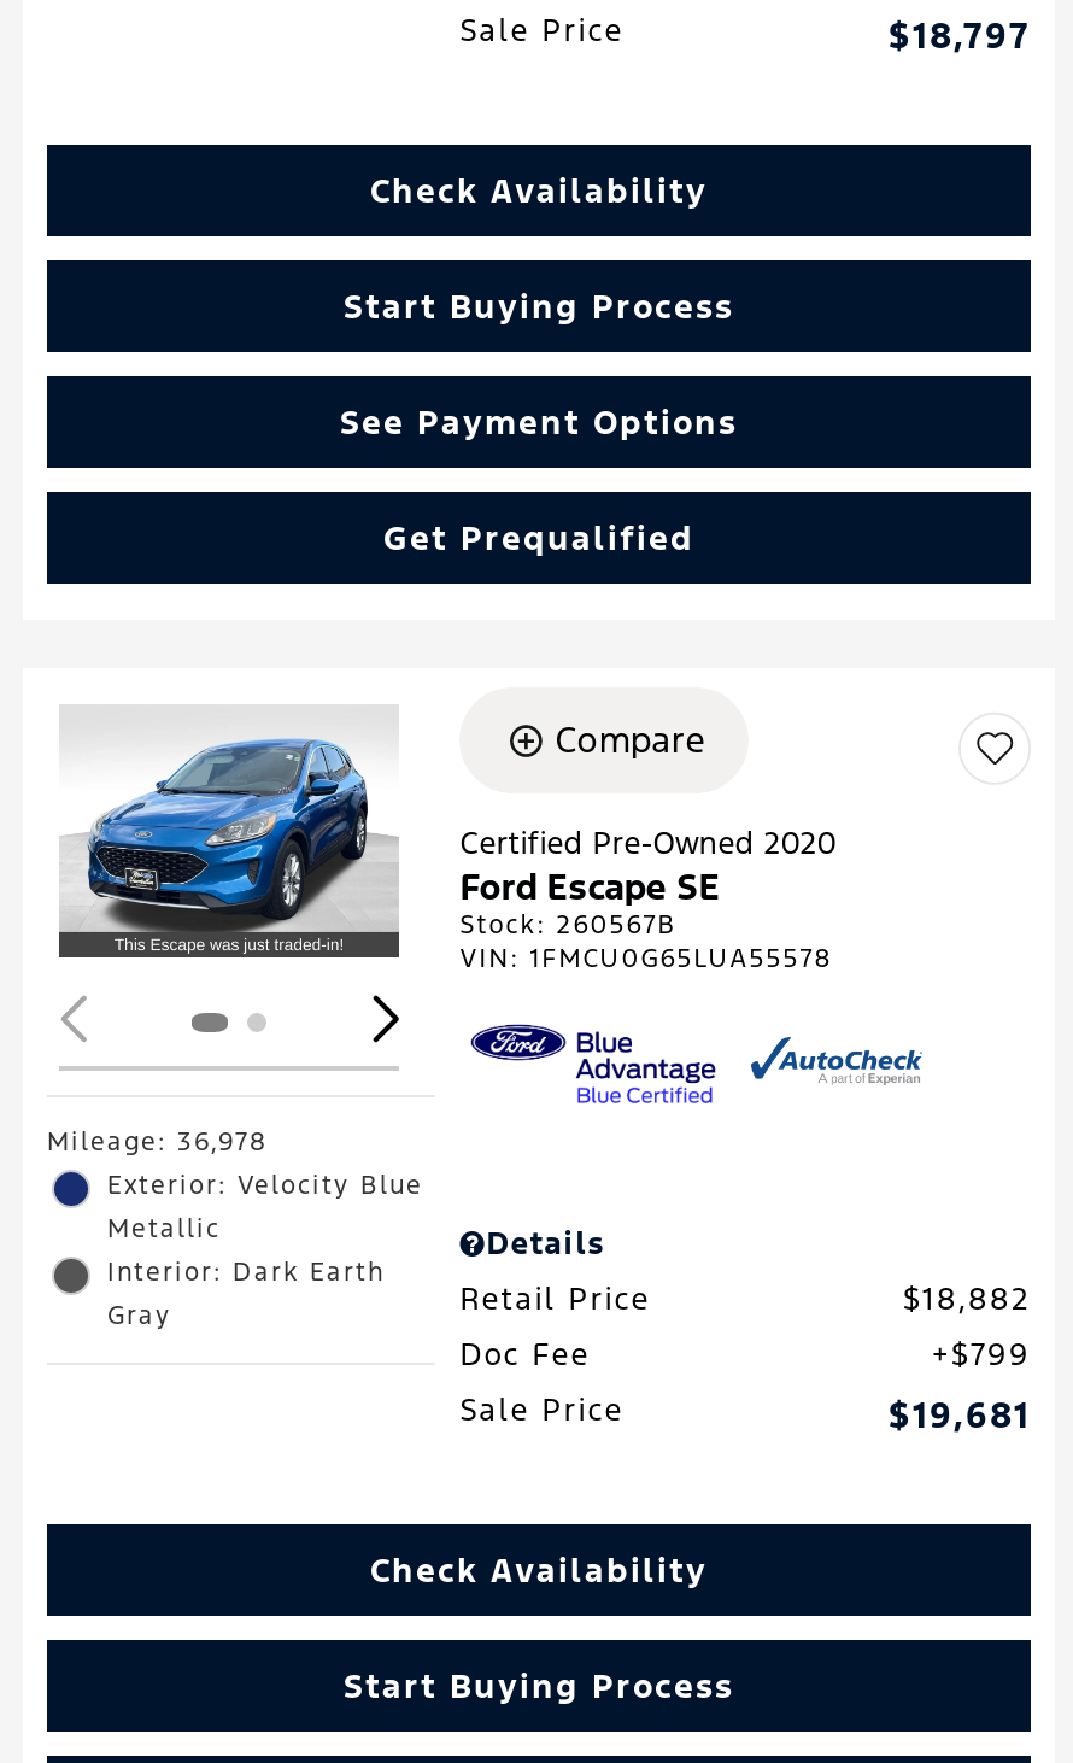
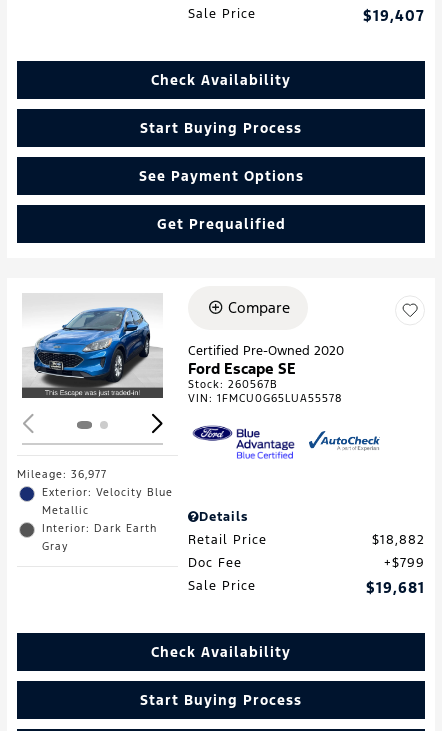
[889,13,1031,59] $18,797 -> [363,6,425,25] $19,407
[47,1127,266,1158] Mileage: 36,978 -> [17,468,107,481] Mileage: 36,977

